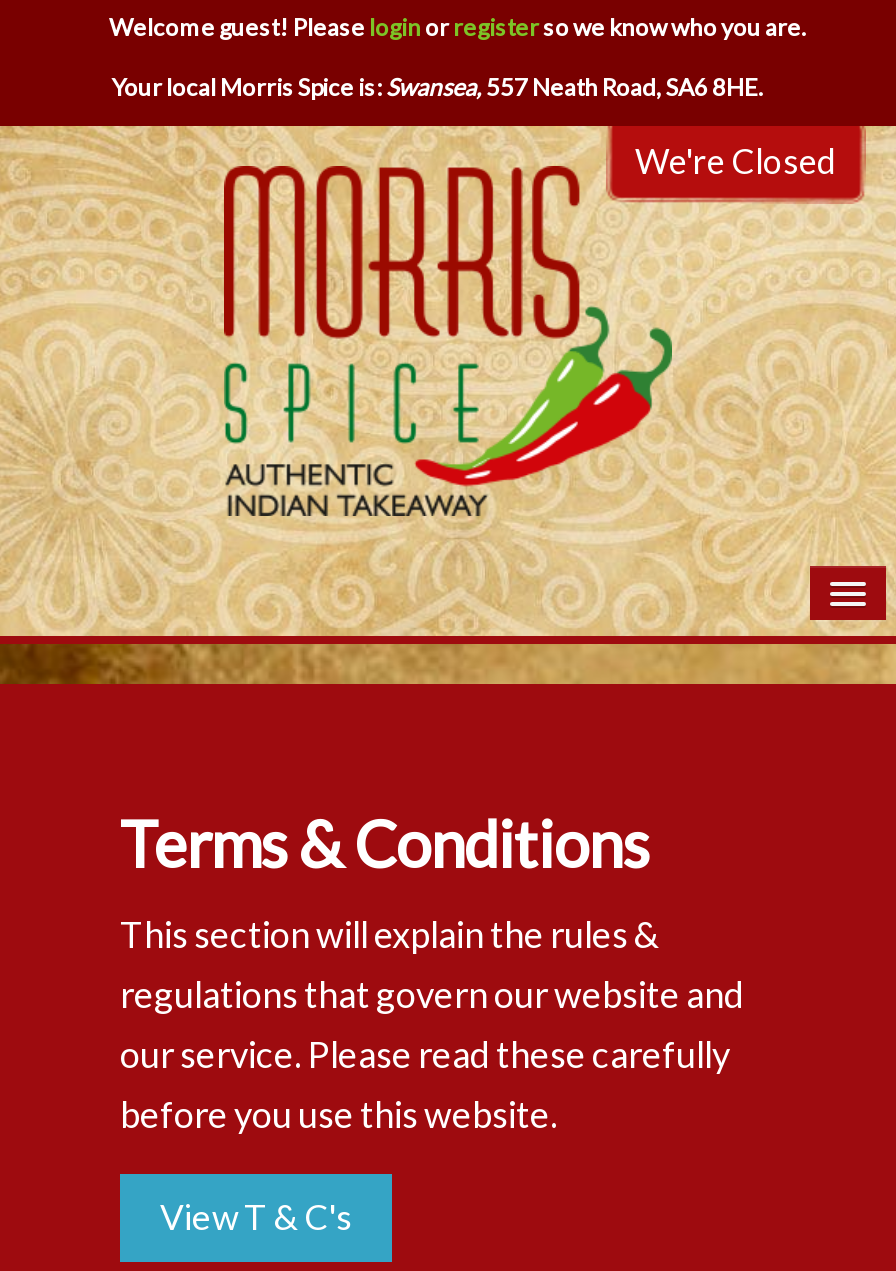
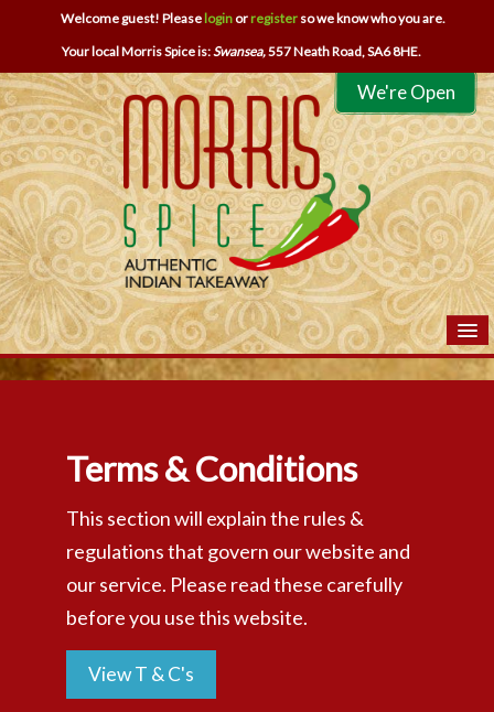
[635,140,837,182] We're Closed -> [357,80,455,104] We're Open

